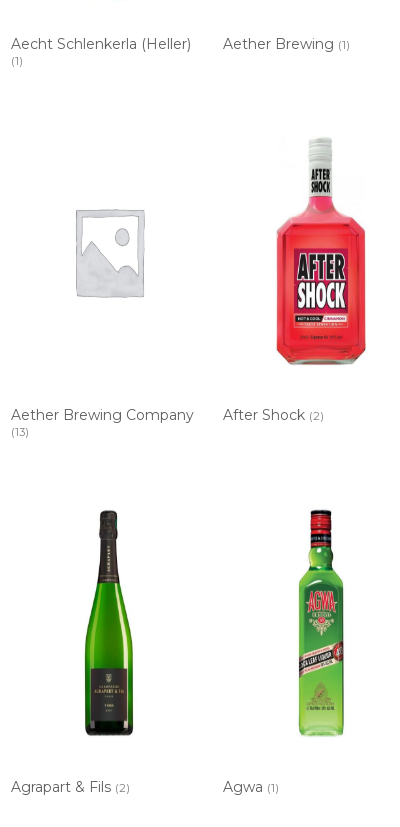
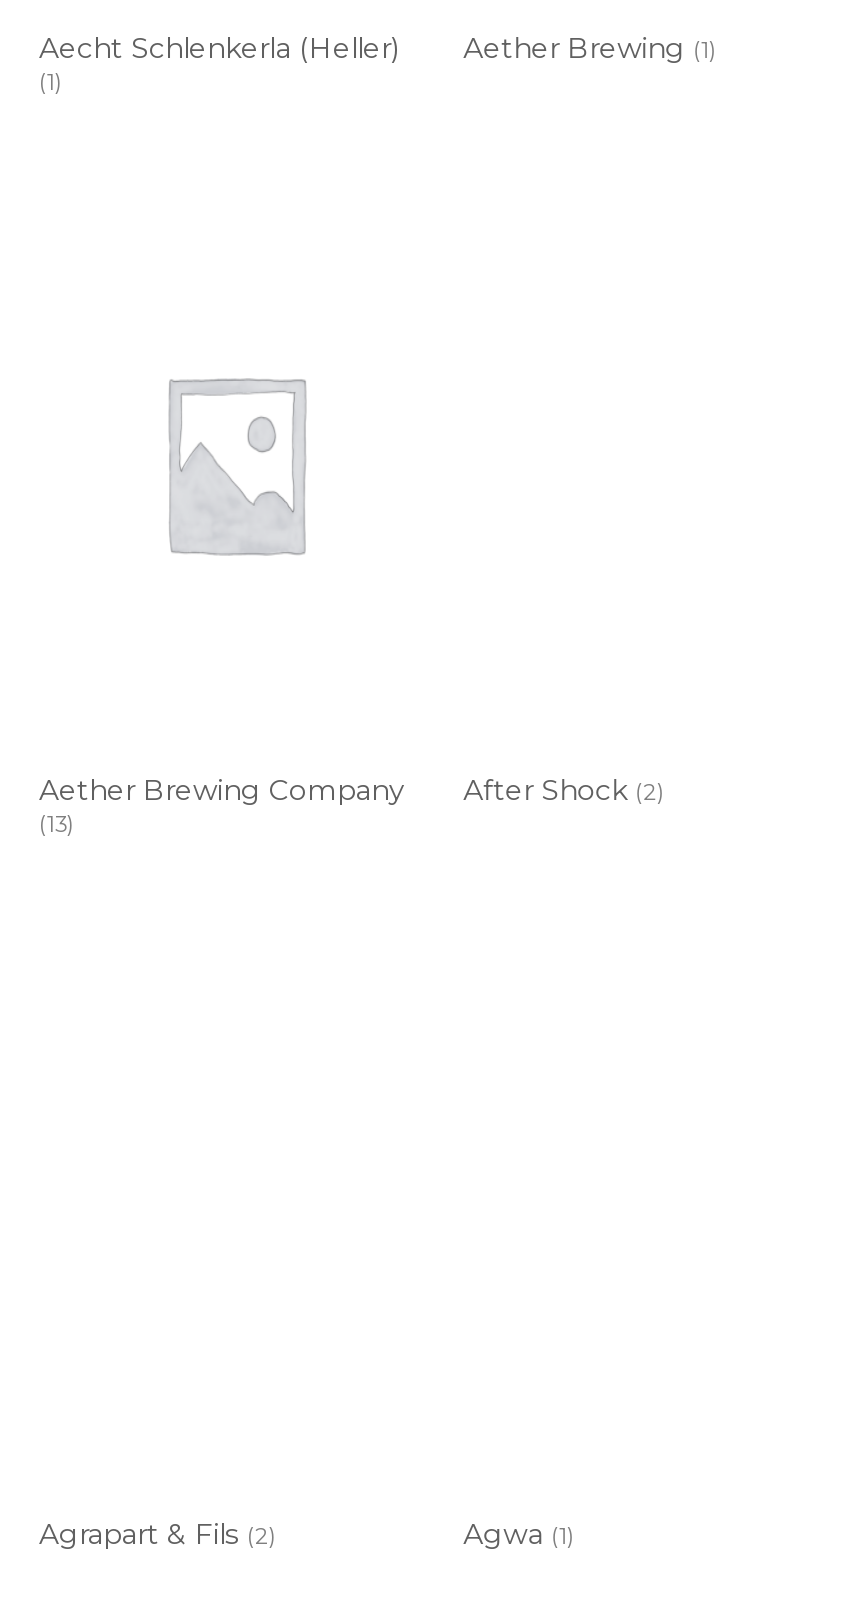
[276,138,367,366] [image] -> none
[84,509,134,737] [image] -> none
[298,509,345,737] [image] -> none

